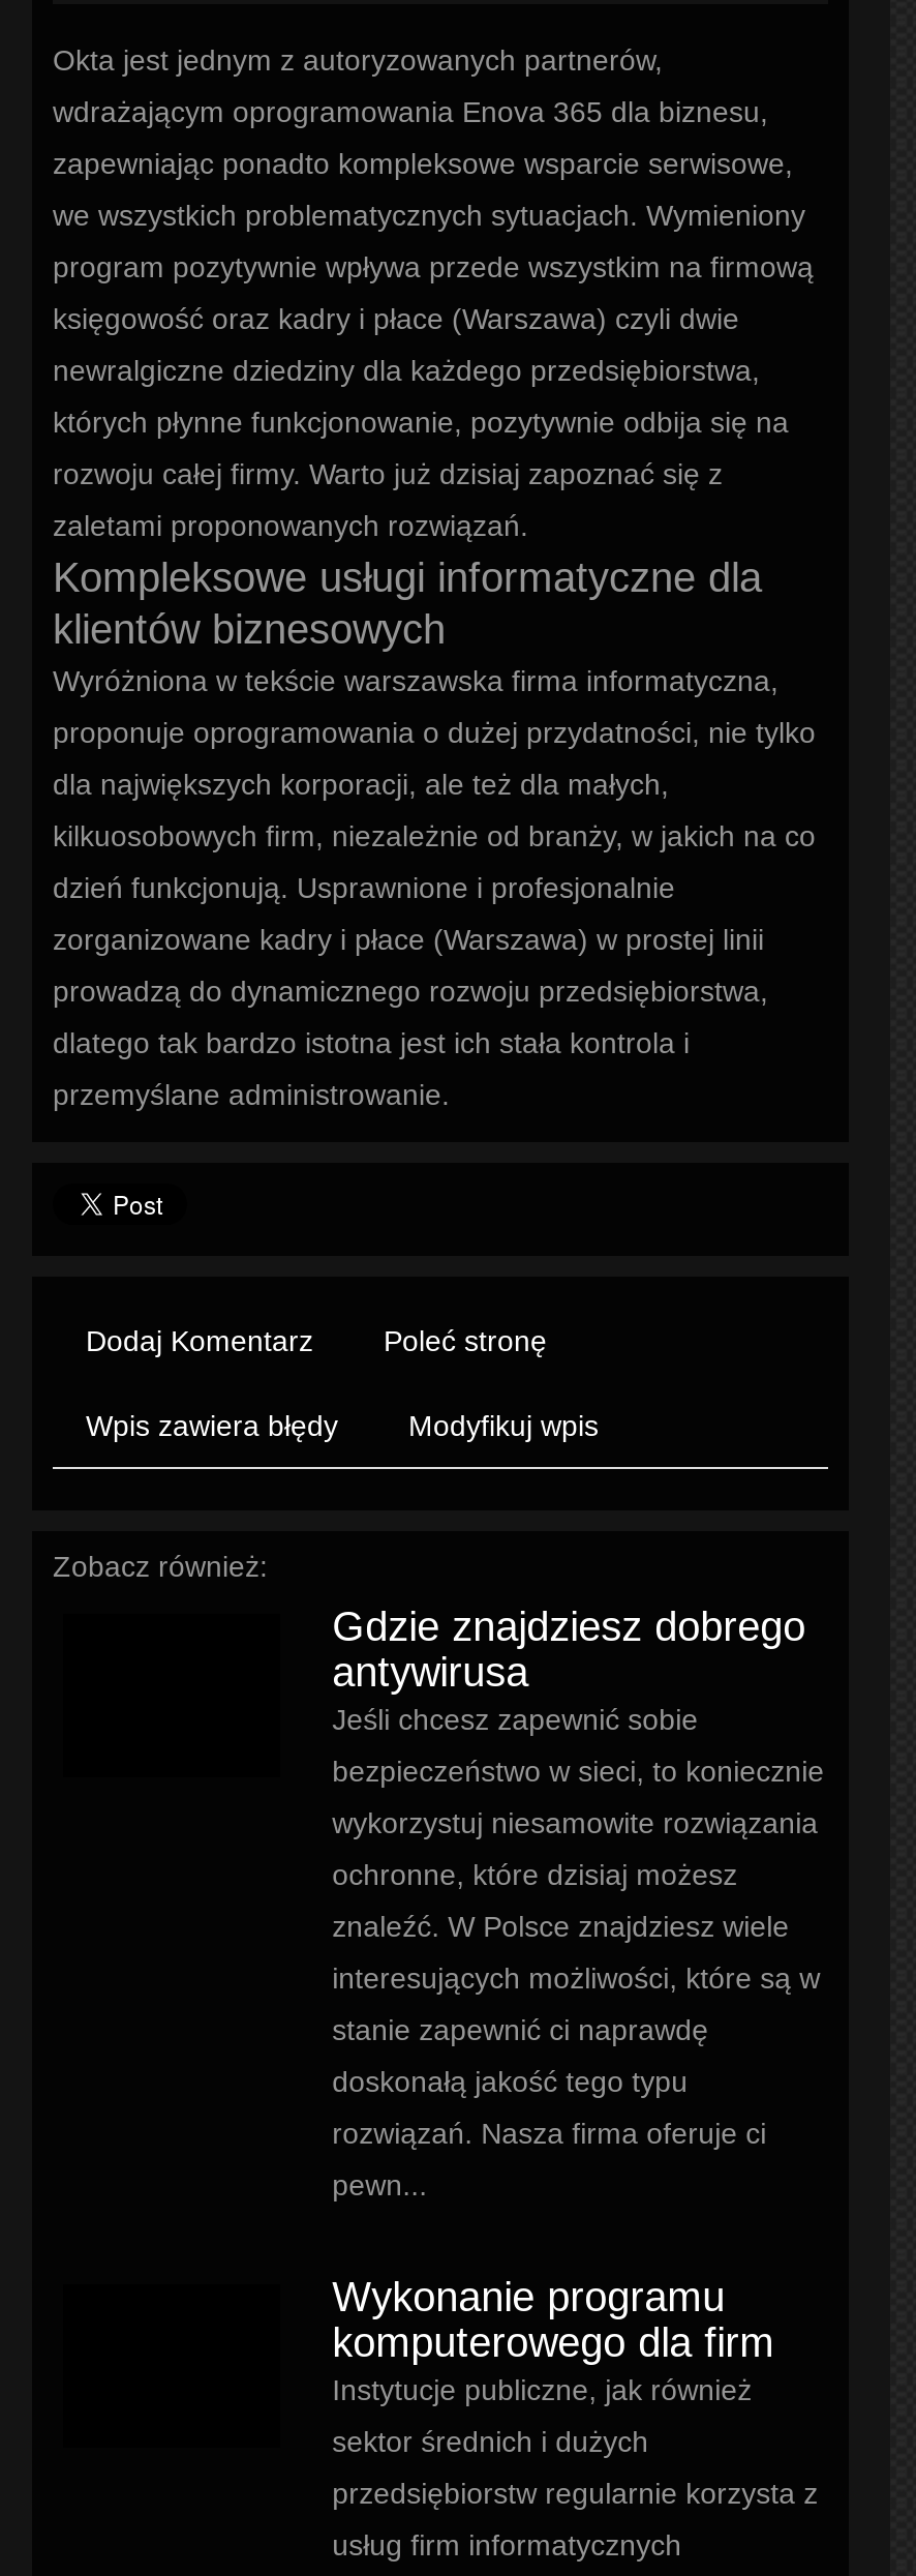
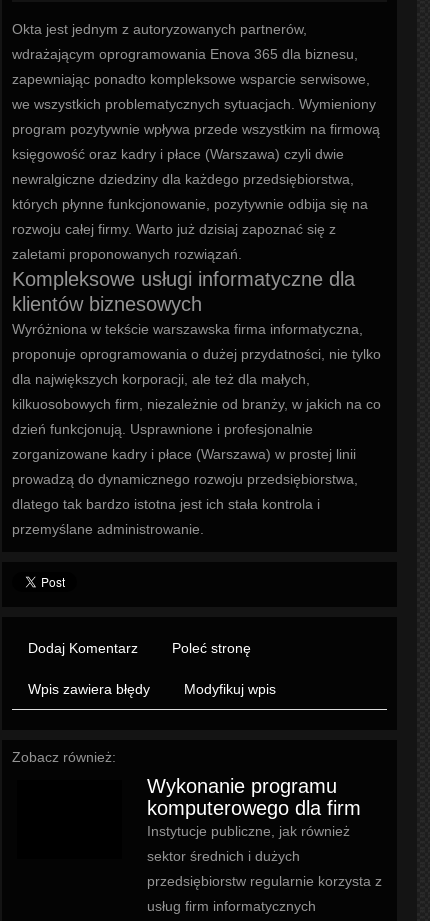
[332,1604,824,2202] Gdzie znajdziesz dobrego | antywirusa | Jeśli chcesz zapewnić sobie | bezpieczeństwo w sieci, to koniecznie | wykorzystuj niesamowite rozwiązania | ochronne, które dzisiaj możesz | znaleźć. W Polsce znajdziesz wiele | interesujących możliwości, które są w | stanie zapewnić ci naprawdę | doskonałą jakość tego typu | rozwiązań. Nasza firma oferuje ci | pewn... -> none

